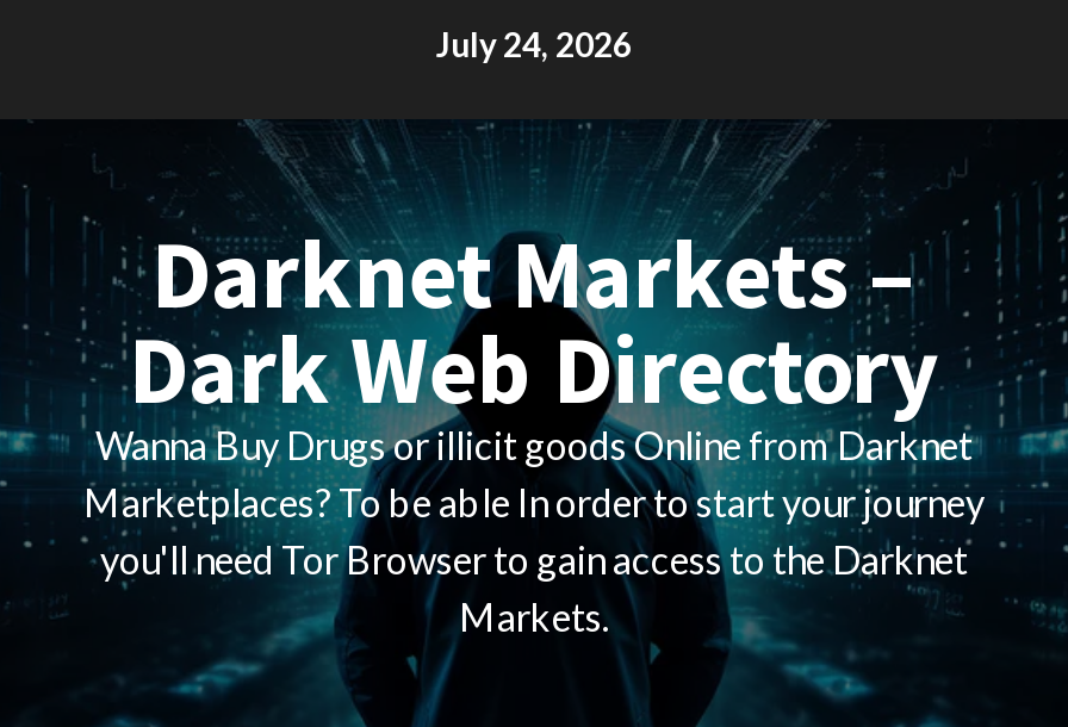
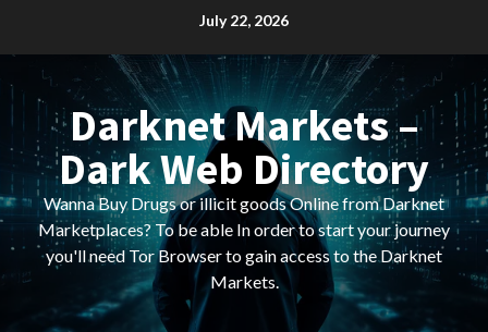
[436,23,632,63] July 24, 2026 -> [199,10,289,29] July 22, 2026

